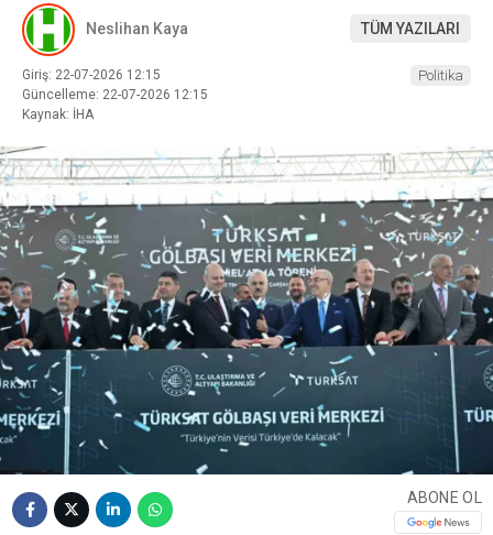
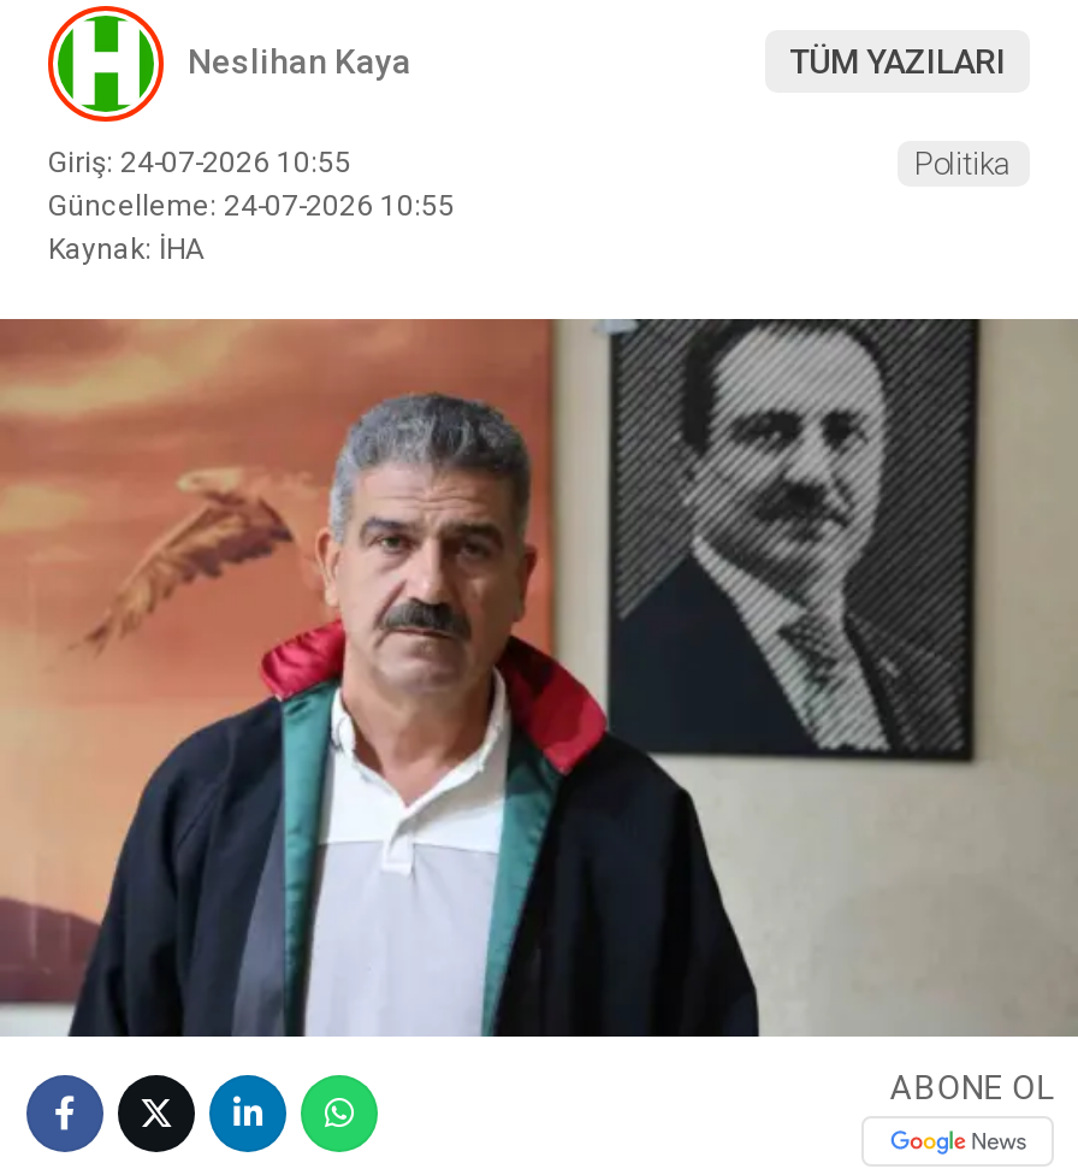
[22,67,161,82] Giriş: 22-07-2026 12:15 -> [48,146,351,179] Giriş: 24-07-2026 10:55
[22,86,208,102] Güncelleme: 22-07-2026 12:15 -> [48,189,455,223] Güncelleme: 24-07-2026 10:55
[3,145,490,476] [image] -> [7,315,1071,1038] [image]

